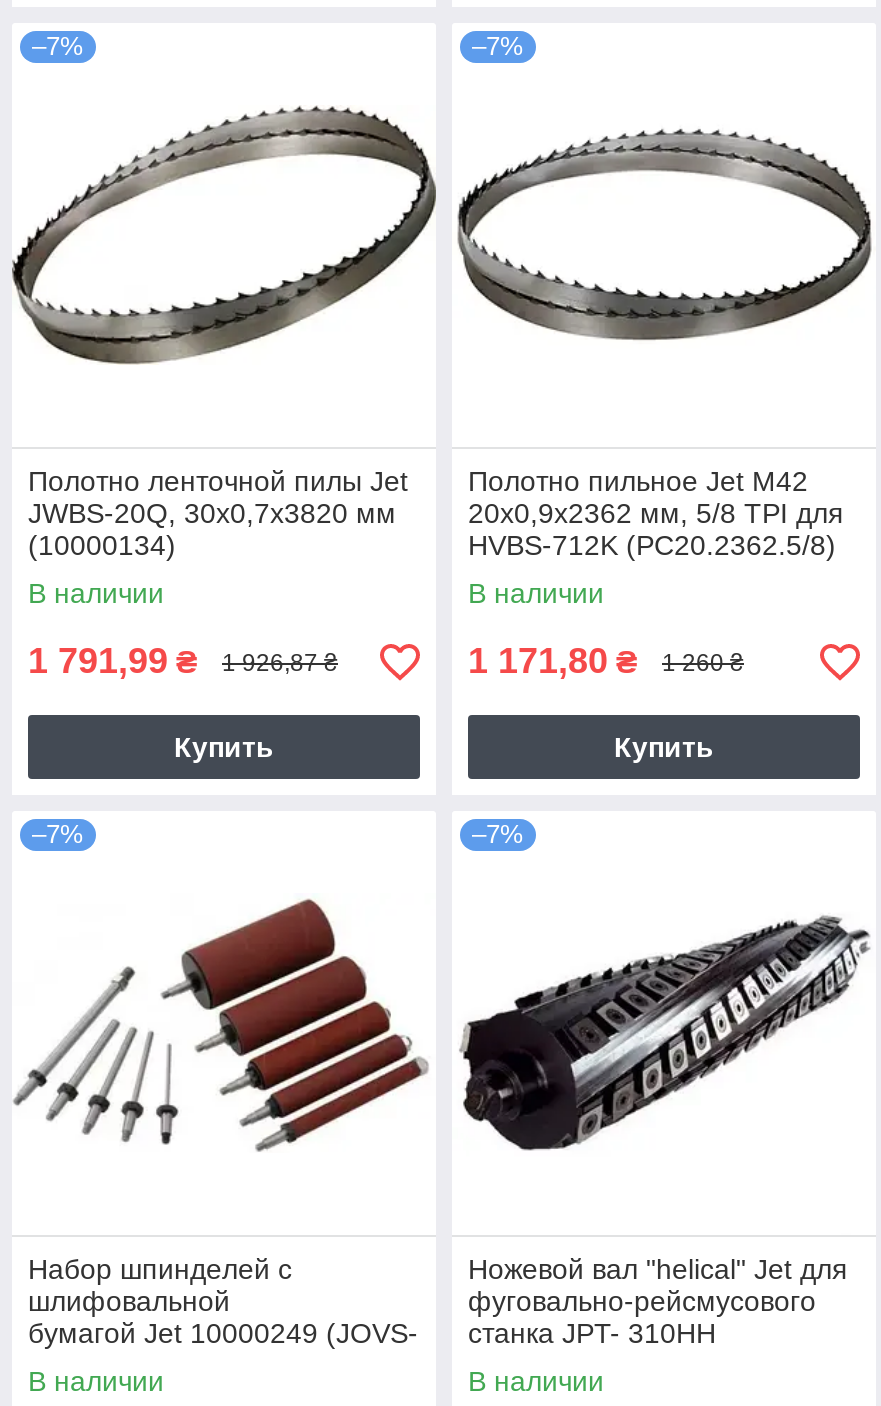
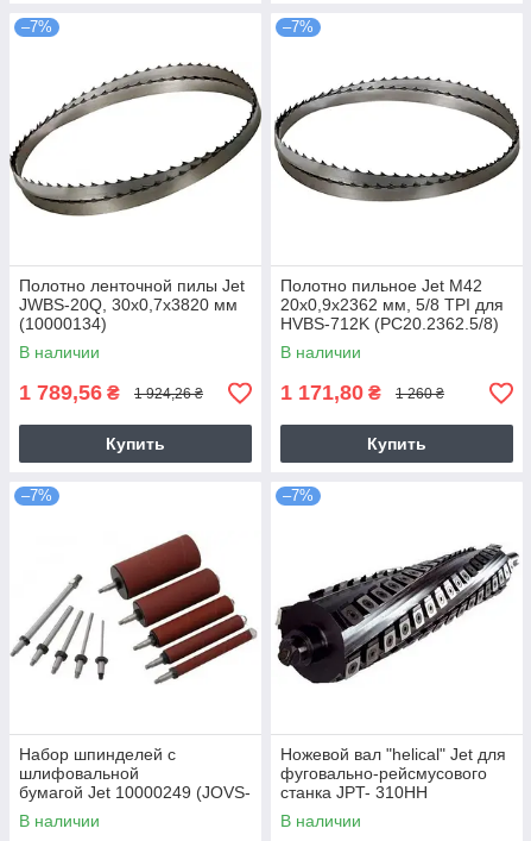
[28,641,198,681] 1 791,99 ₴ -> [19,381,120,405] 1 789,56 ₴
[222,648,338,676] 1 926,87 ₴ -> [134,385,203,402] 1 924,26 ₴

